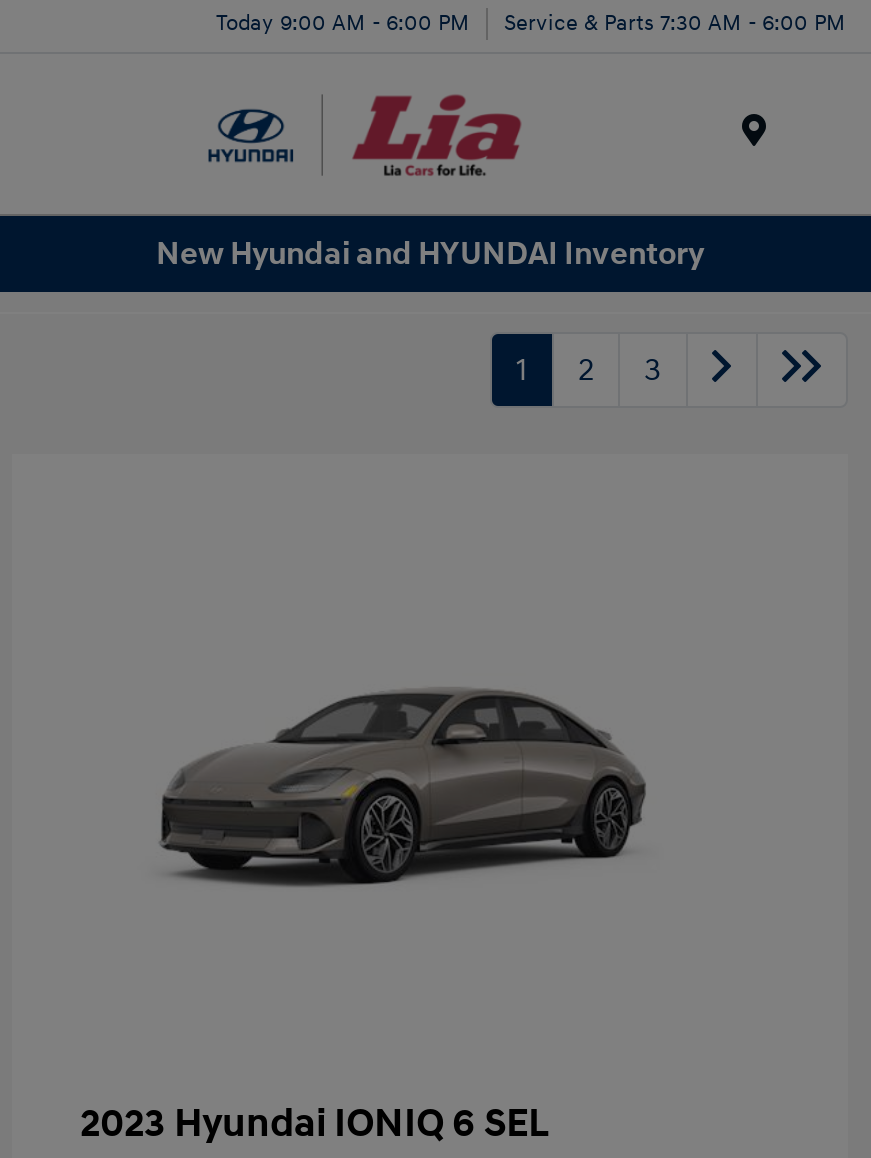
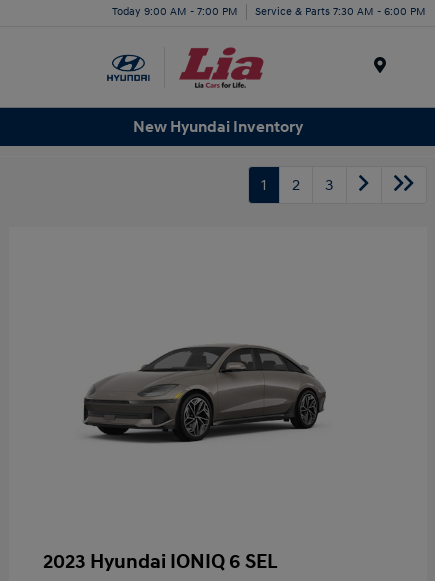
[216,9,846,35] Today 9:00 AM - 6:00 PM Service & Parts 7:30 AM - 6:00 PM -> [112,4,426,17] Today 9:00 AM - 7:00 PM Service & Parts 7:30 AM - 6:00 PM
[156,233,704,273] New Hyundai and HYUNDAI Inventory -> [133,117,303,137] New Hyundai Inventory

